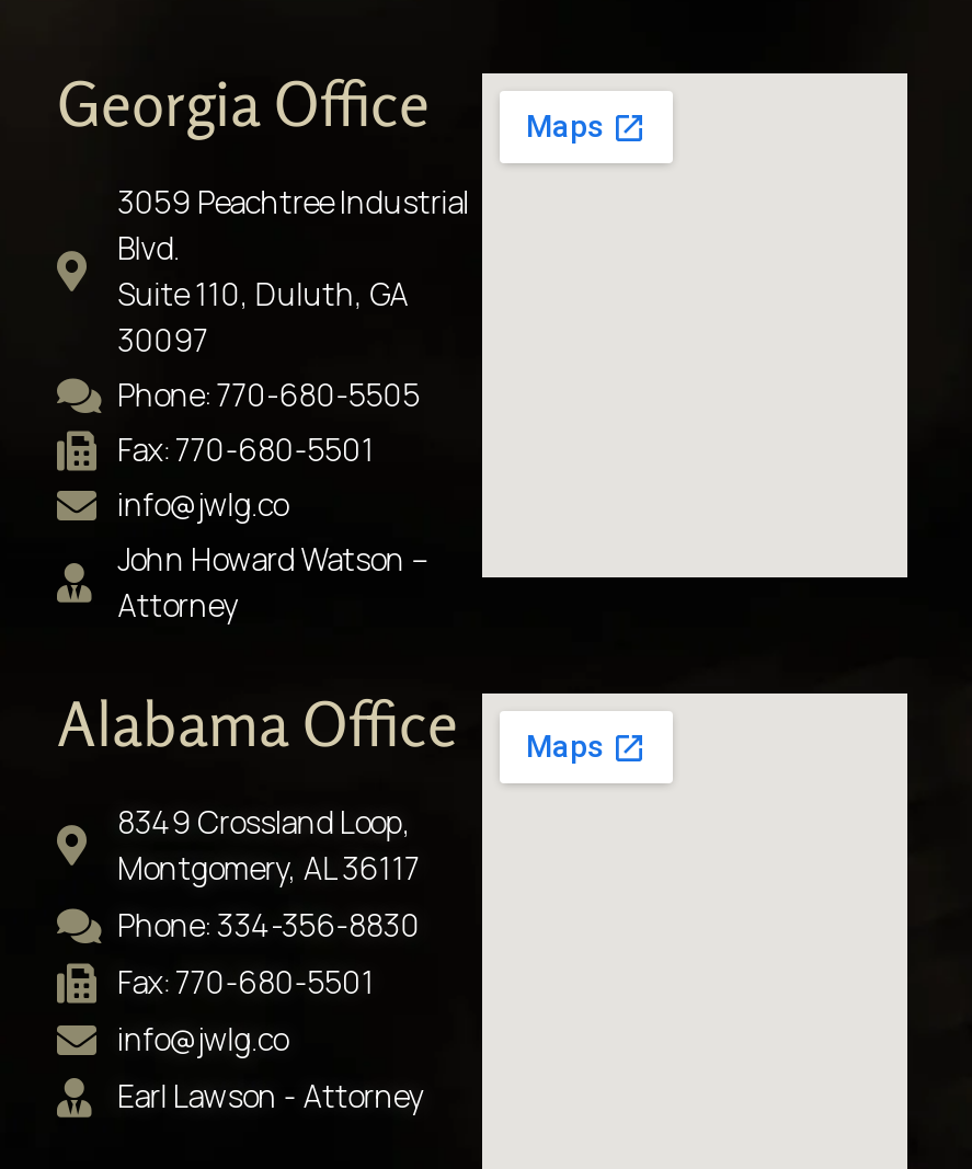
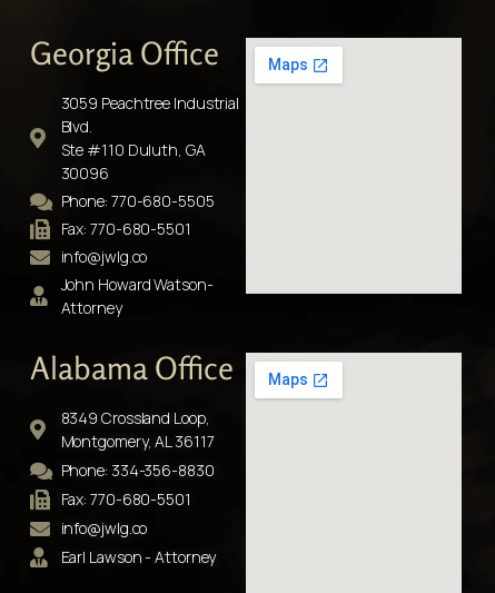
[117,273,409,314] Suite 110, Duluth, GA -> [61,139,205,160] Ste #110 Duluth, GA
[117,319,208,360] 30097 -> [61,162,109,184] 30096
[117,538,428,580] John Howard Watson – -> [61,274,213,295] John Howard Watson-

